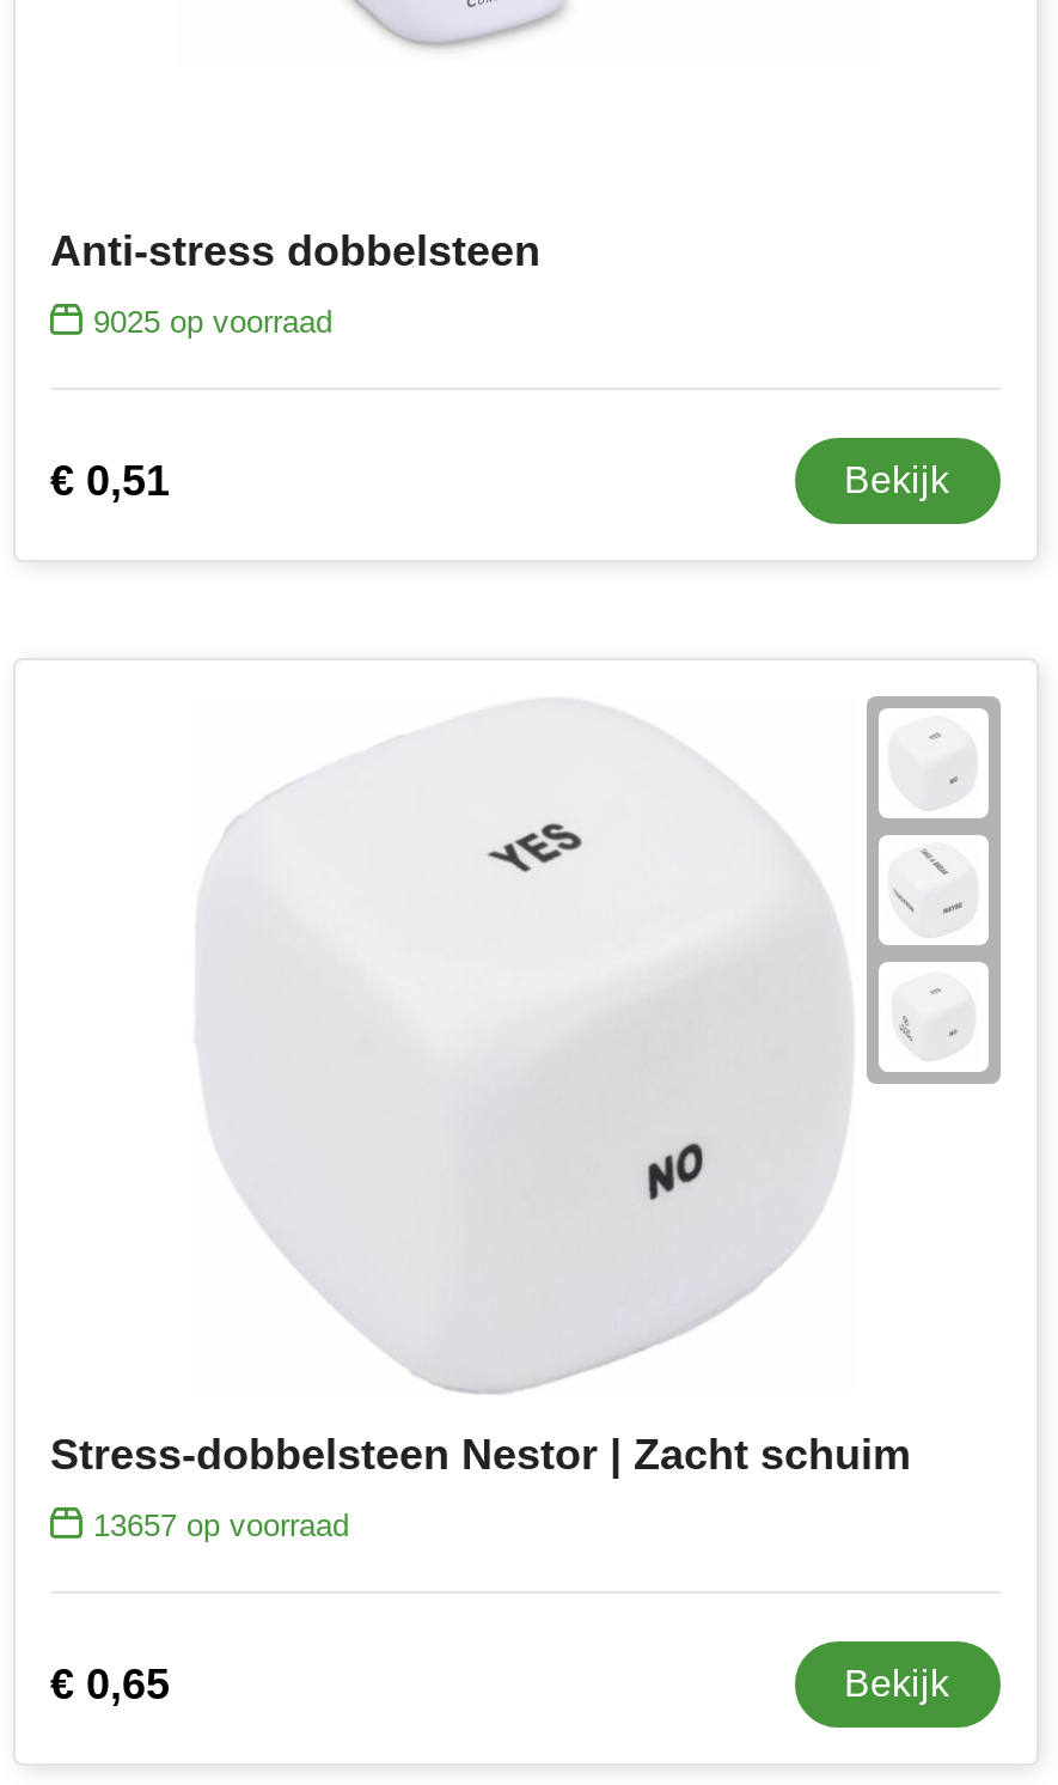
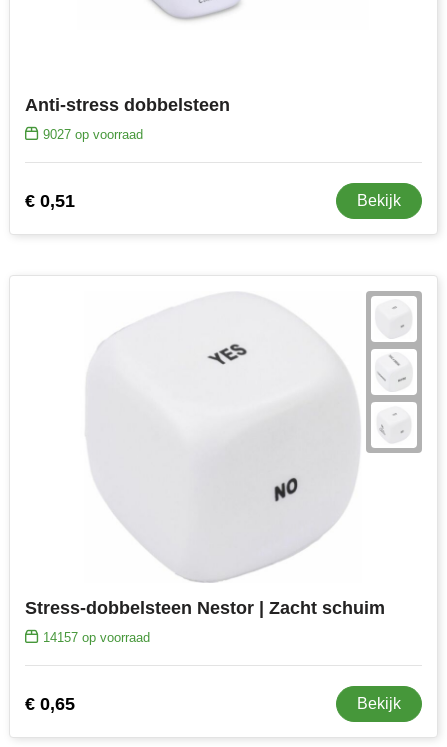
[93,304,332,340] 9025 op voorraad -> [42,127,142,142] 9027 op voorraad
[93,1507,349,1543] 13657 op voorraad -> [42,630,149,645] 14157 op voorraad

